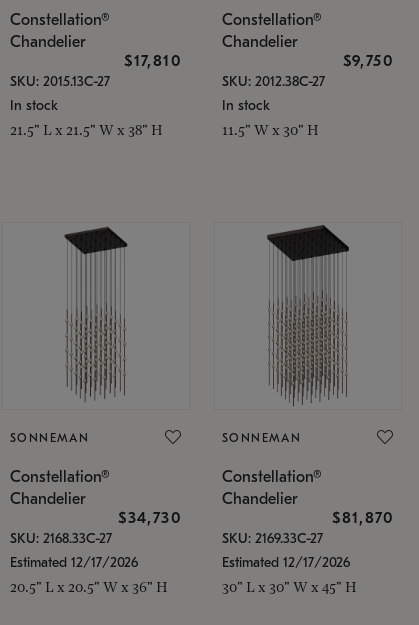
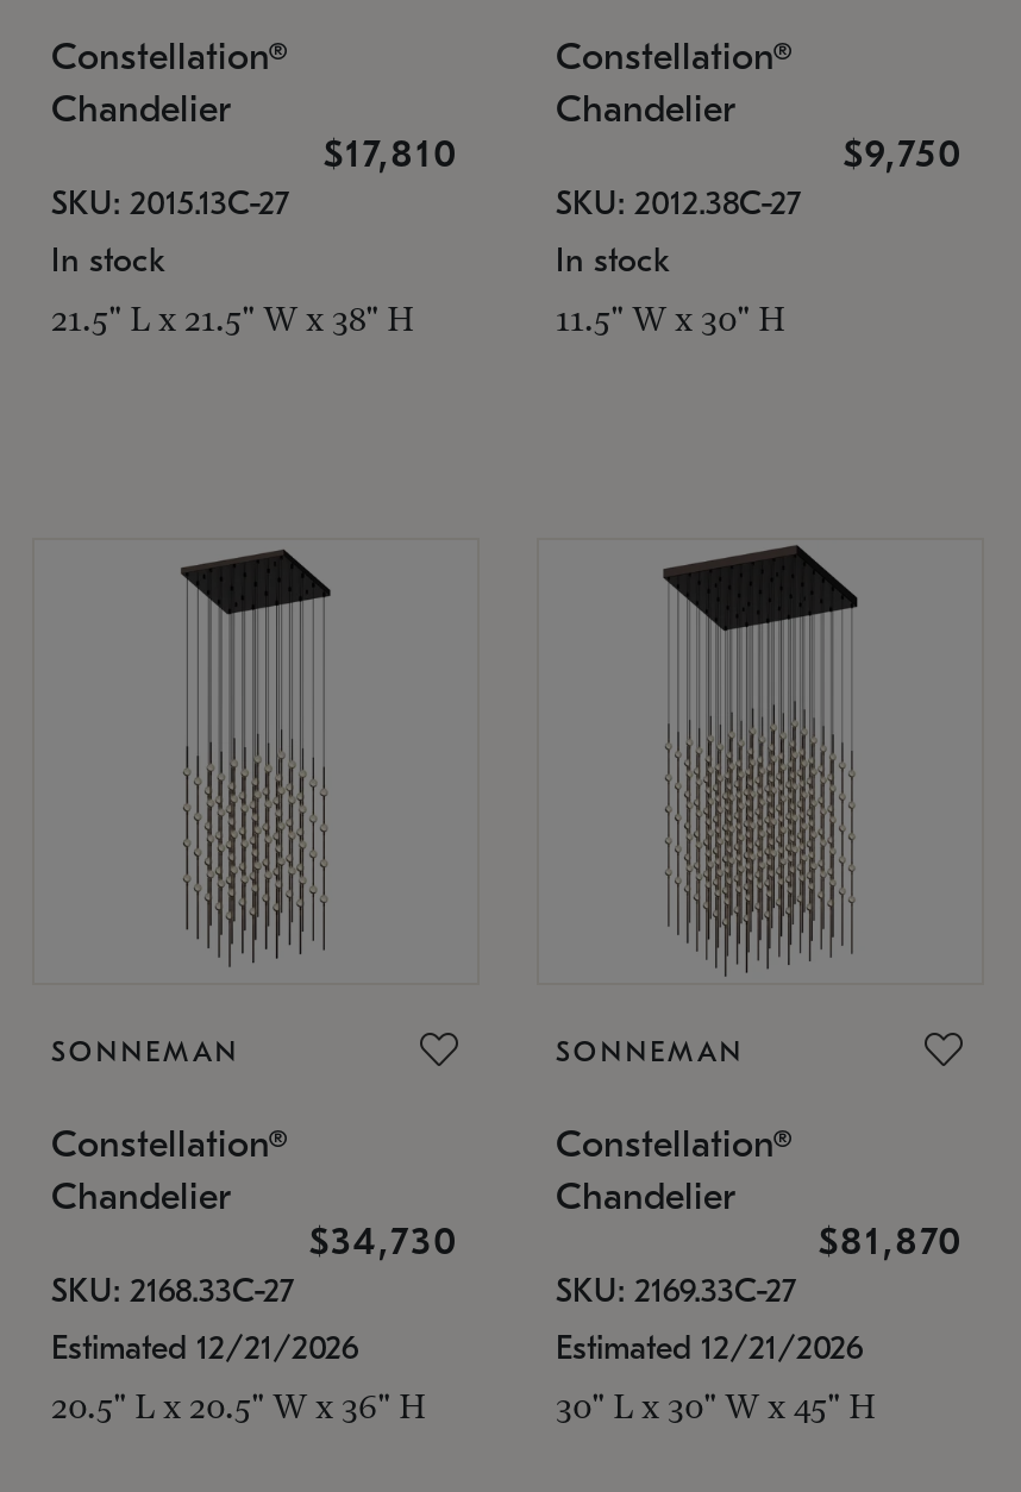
[10,554,138,571] Estimated 12/17/2026 -> [51,1327,358,1368] Estimated 12/21/2026
[222,554,350,571] Estimated 12/17/2026 -> [556,1327,863,1368] Estimated 12/21/2026

